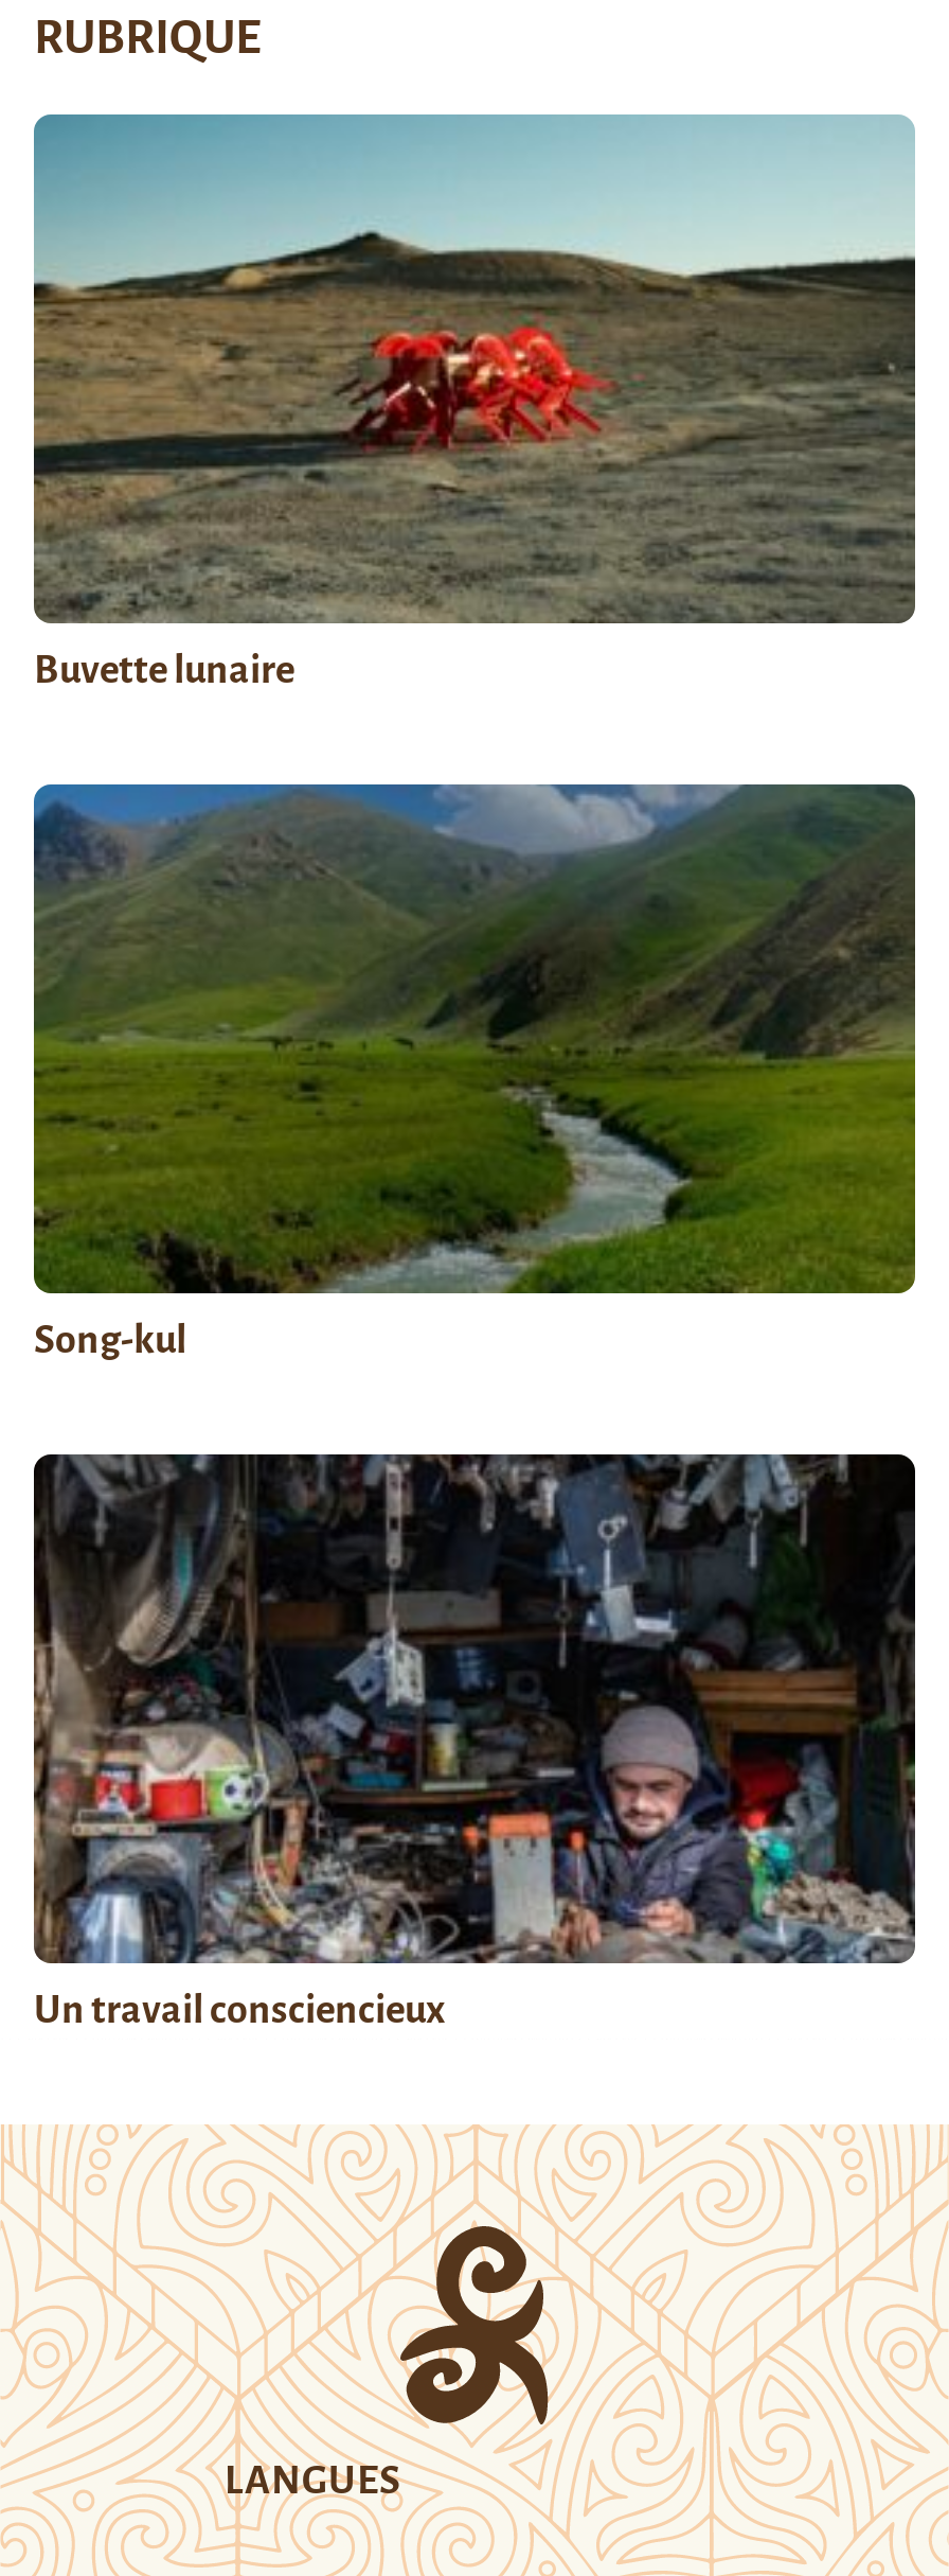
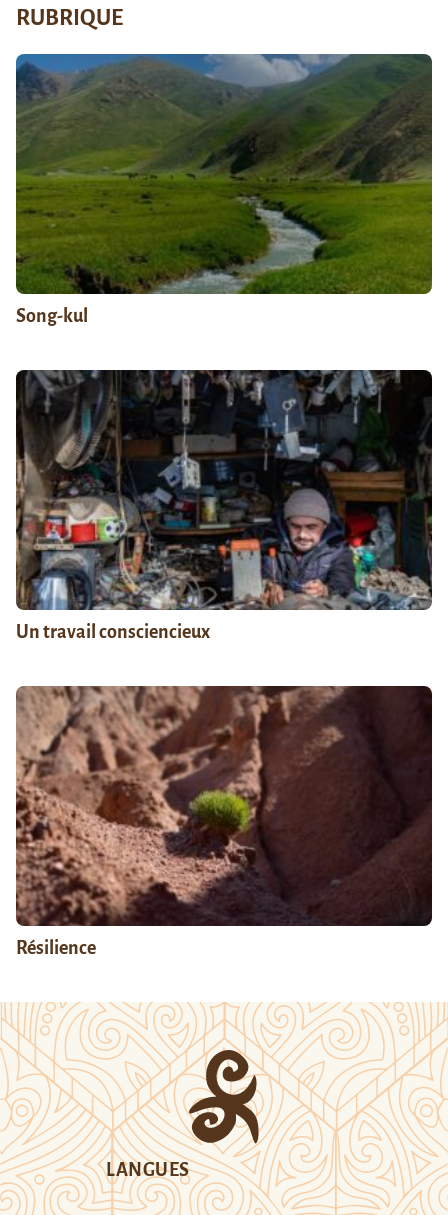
[32,114,915,691] [image] | Buvette lunaire -> none
moved [30,782,917,2031] -> [14,53,433,642]: [image] | Song-kul | Un travail consciencieux
none -> [15,685,432,958] [image] | Résilience

